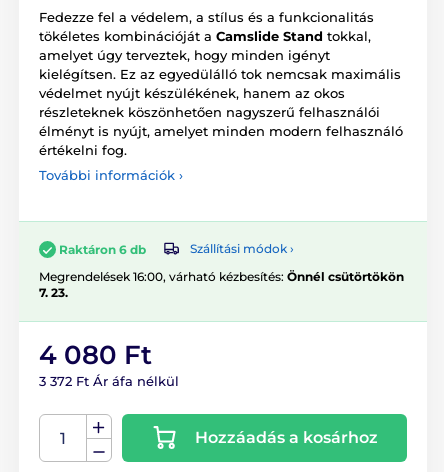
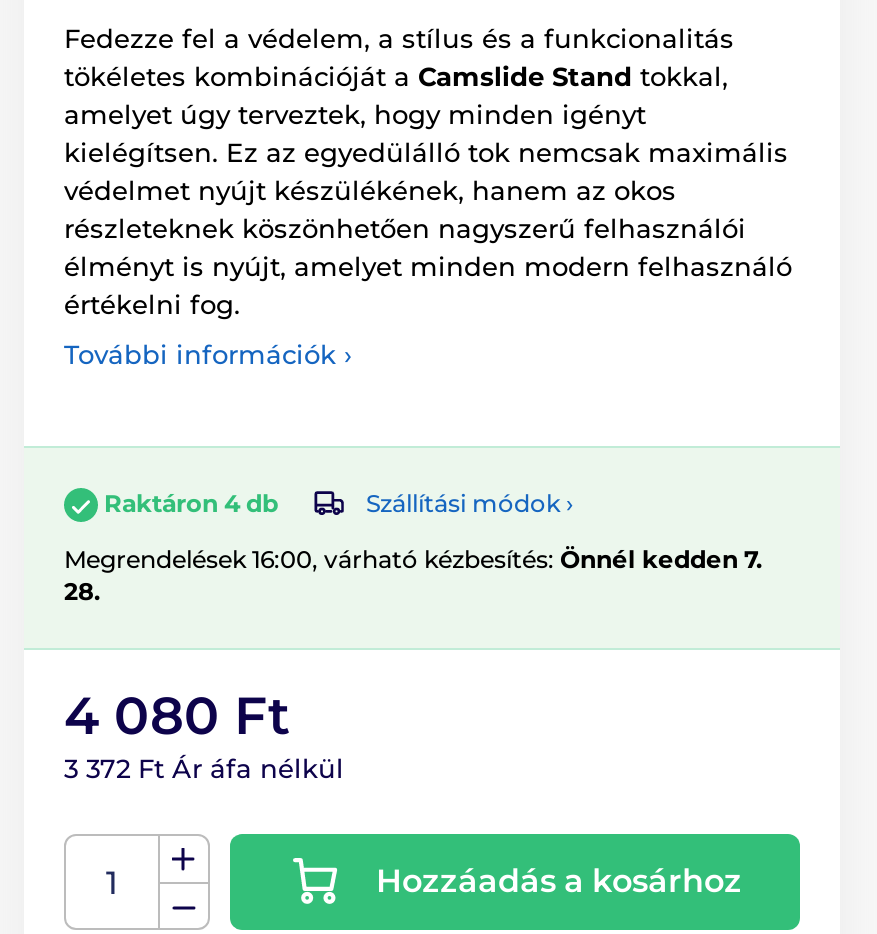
[59,241,146,256] Raktáron 6 db -> [104,488,278,518] Raktáron 4 db
[39,269,404,300] Megrendelések 16:00, várható kézbesítés: Önnél csütörtökön | 7. 23. -> [64,543,762,605] Megrendelések 16:00, várható kézbesítés: Önnél kedden 7. | 28.

